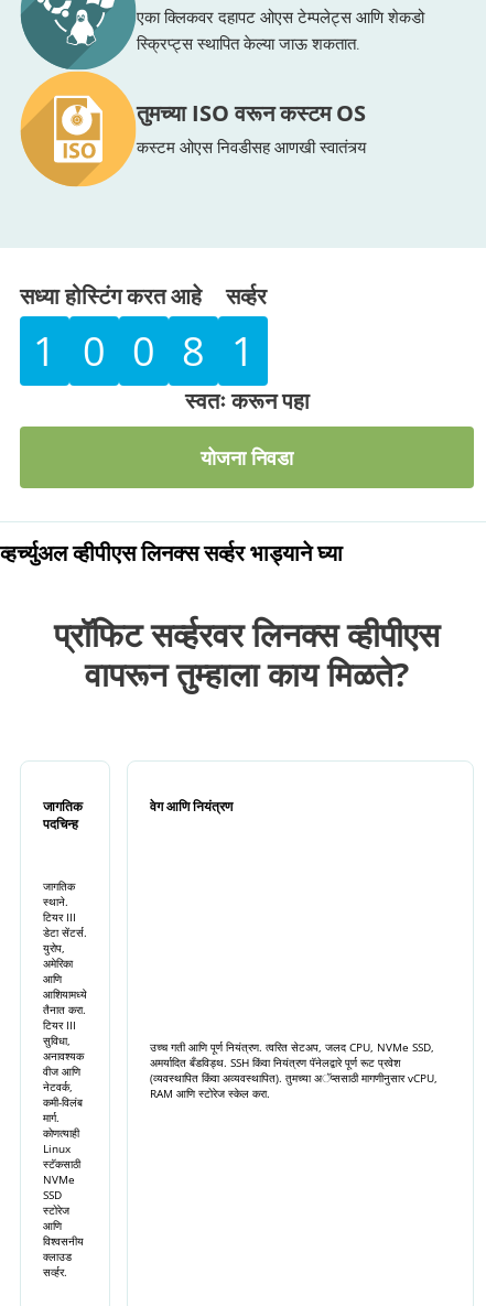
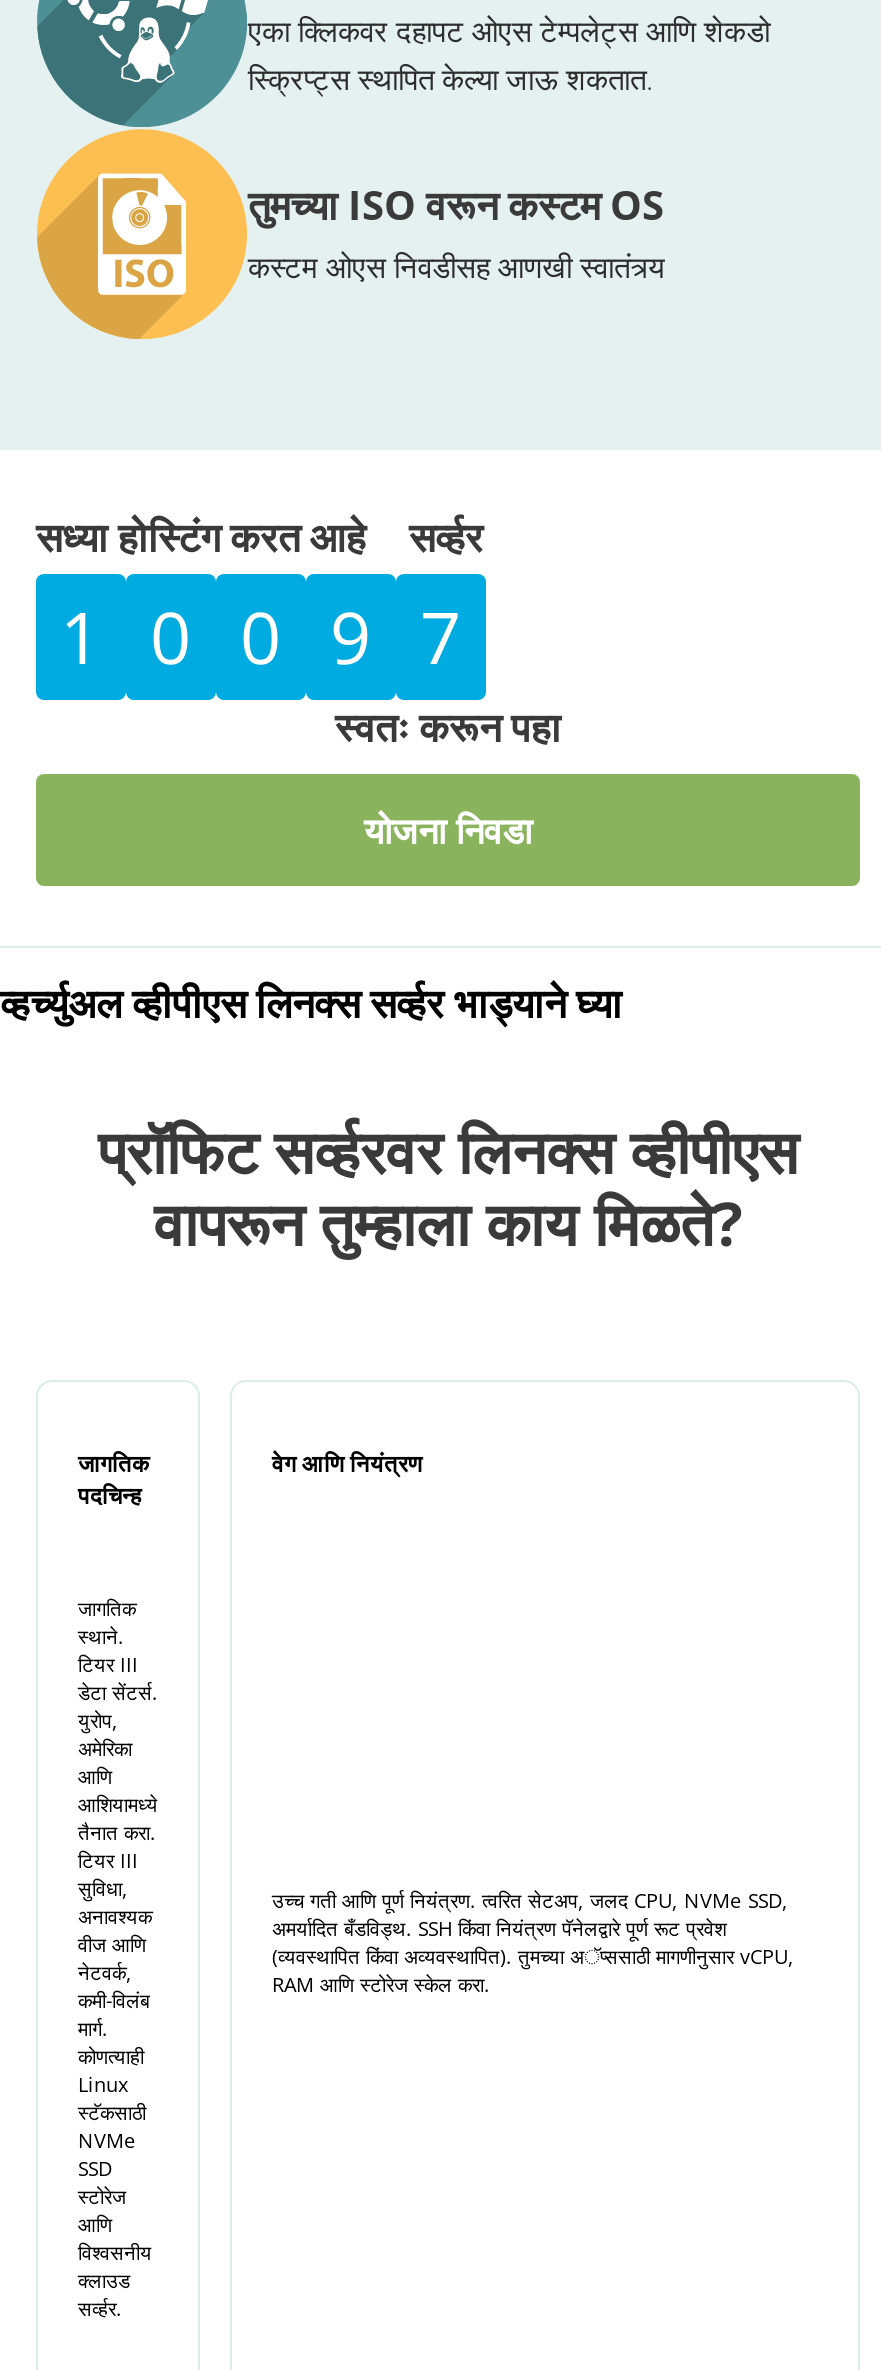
[33,324,255,378] 1 0 0 8 1 -> [60,589,462,687] 1 0 0 9 7

